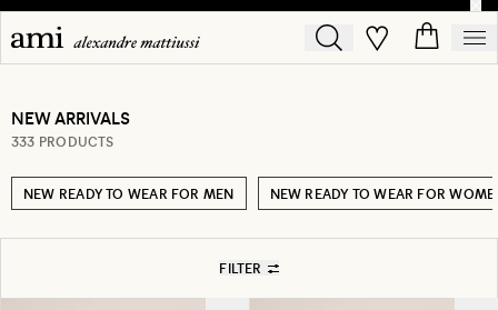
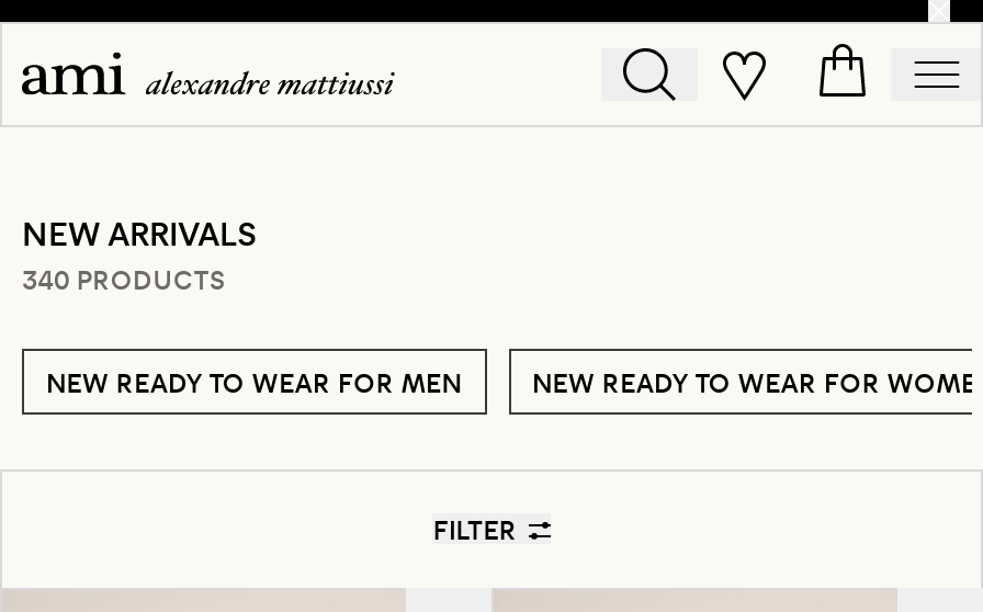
[11,132,114,150] 333 PRODUCTS -> [22,261,225,296] 340 PRODUCTS

